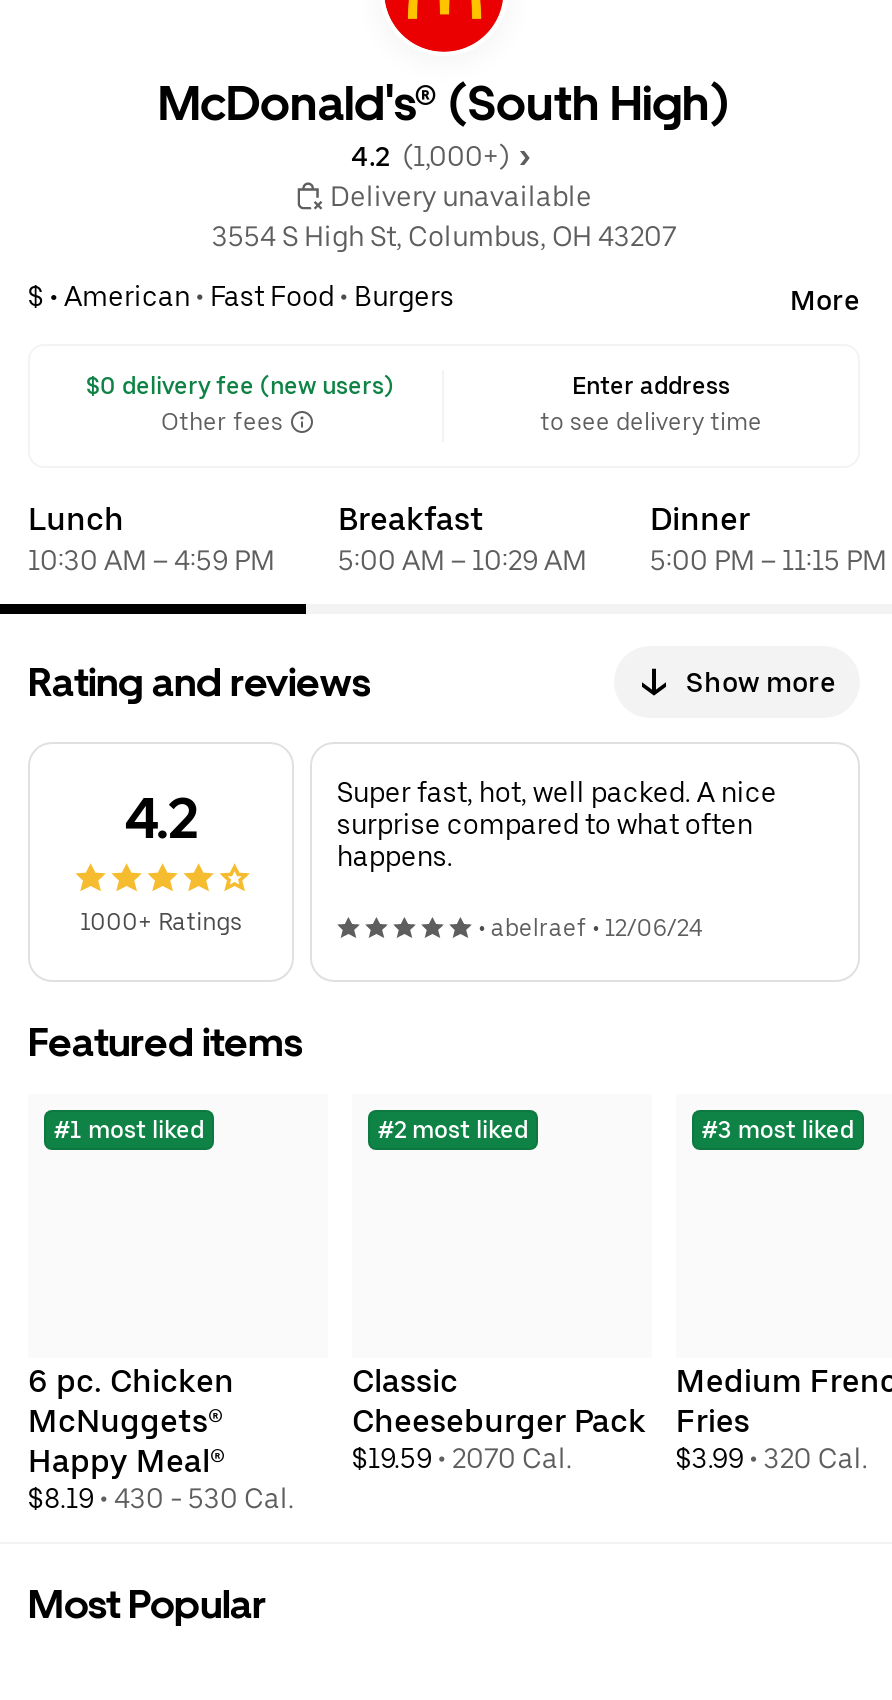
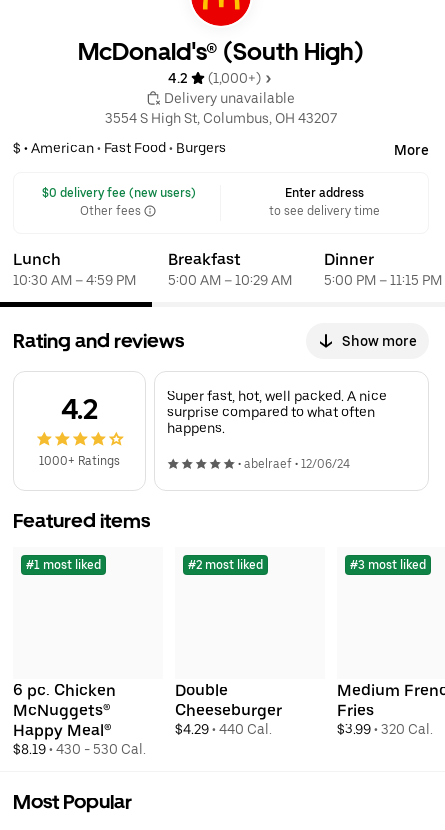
[352,1362,646,1474] Classic | Cheeseburger Pack | $19.59 • 2070 Cal. -> [175,681,282,737] Double | Cheeseburger | $4.29 • 440 Cal.

